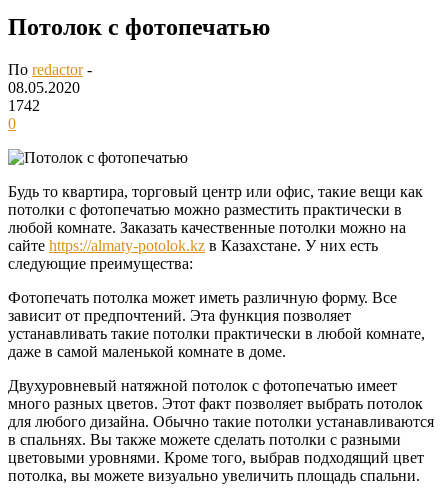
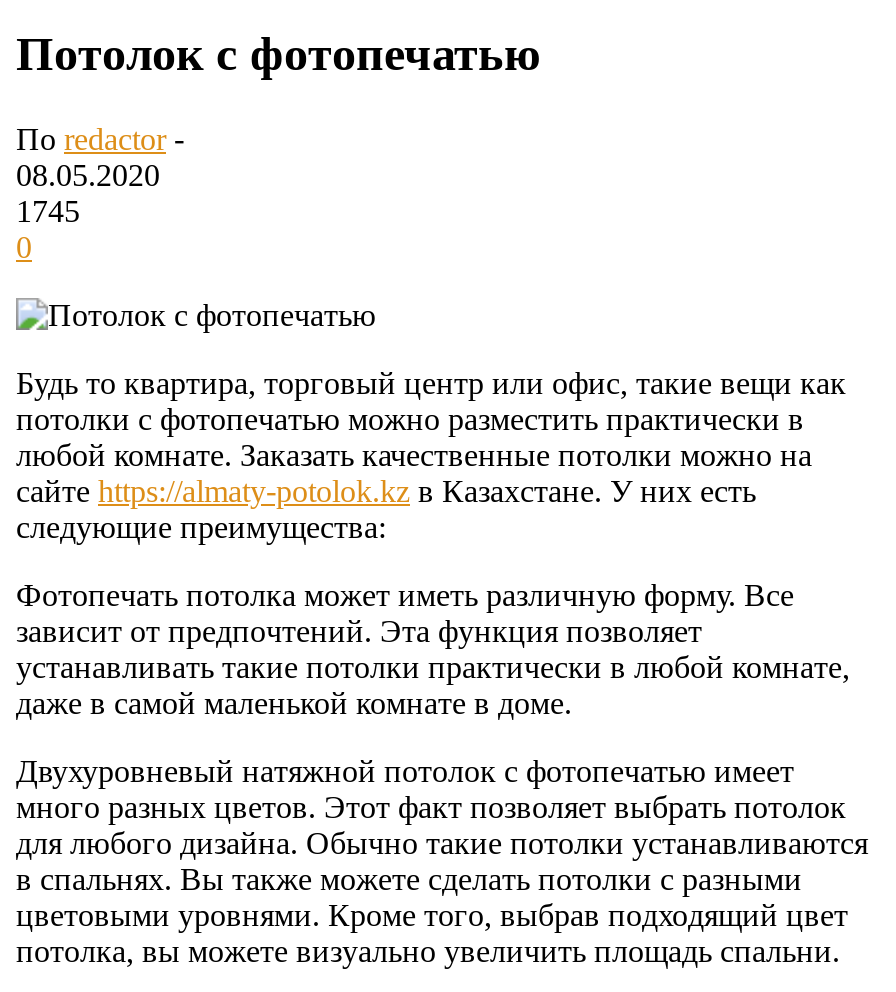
[8,97,40,114] 1742 -> [16,194,80,228] 1745

